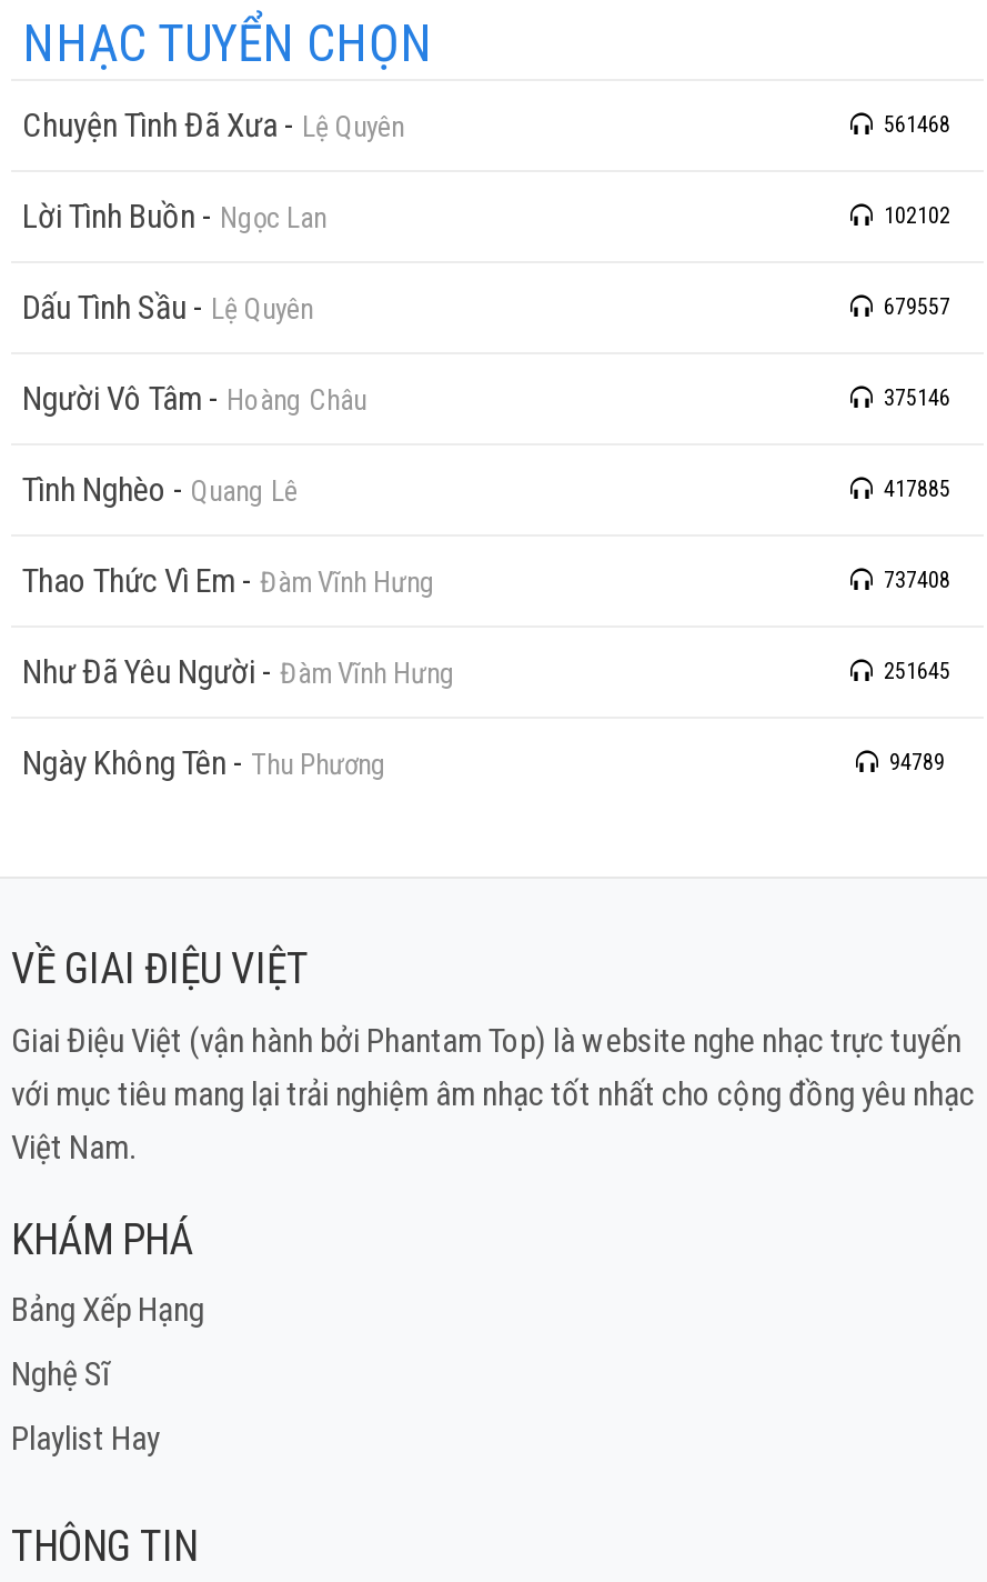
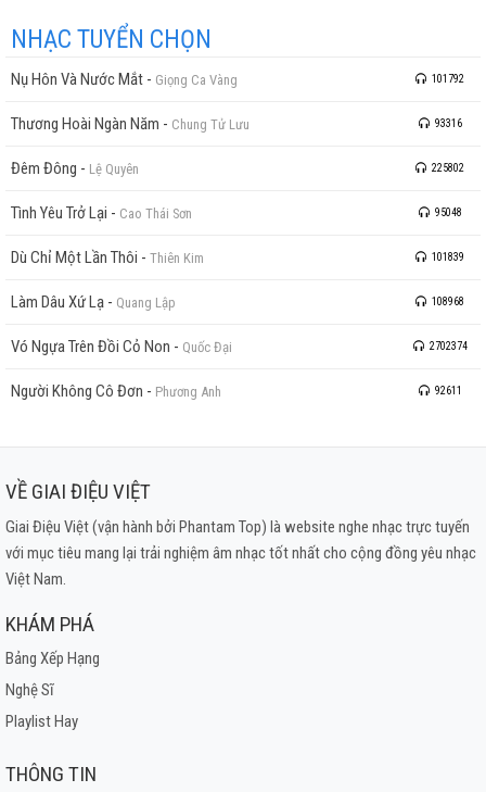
[22,106,950,146] Chuyện Tình Đã Xưa - Lệ Quyên | 561468 -> [11,70,464,89] Nụ Hôn Và Nước Mắt - Giọng Ca Vàng | 101792
[22,197,950,237] Lời Tình Buồn - Ngọc Lan | 102102 -> [11,114,462,134] Thương Hoài Ngàn Năm - Chung Tử Lưu | 93316
[22,288,950,328] Dấu Tình Sầu - Lệ Quyên | 679557 -> [11,159,464,178] Đêm Đông - Lệ Quyên | 225802
[22,379,950,419] Người Vô Tâm - Hoàng Châu | 375146 -> [11,203,462,223] Tình Yêu Trở Lại - Cao Thái Sơn | 95048
[22,470,950,510] Tình Nghèo - Quang Lê | 417885 -> [11,248,464,267] Dù Chỉ Một Lần Thôi - Thiên Kim | 101839
[22,561,950,601] Thao Thức Vì Em - Đàm Vĩnh Hưng | 737408 -> [11,292,464,312] Làm Dâu Xứ Lạ - Quang Lập | 108968
[22,652,950,692] Như Đã Yêu Người - Đàm Vĩnh Hưng | 251645 -> [11,337,467,356] Vó Ngựa Trên Đồi Cỏ Non - Quốc Đại | 2702374
[22,743,945,783] Ngày Không Tên - Thu Phương | 94789 -> [11,381,462,401] Người Không Cô Đơn - Phương Anh | 92611

